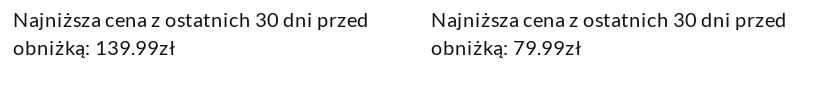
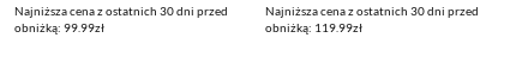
[13,35,175,59] obniżką: 139.99zł -> [14,21,104,35] obniżką: 99.99zł
[431,35,581,59] obniżką: 79.99zł -> [265,21,362,35] obniżką: 119.99zł

